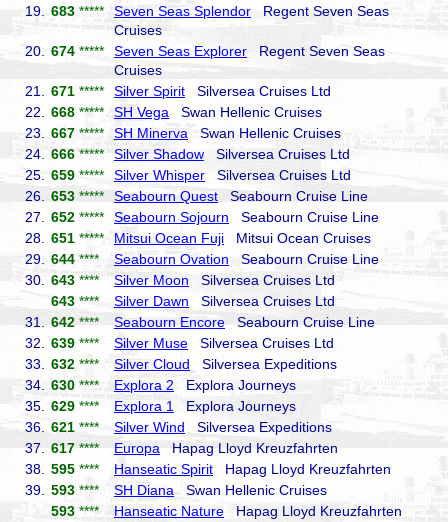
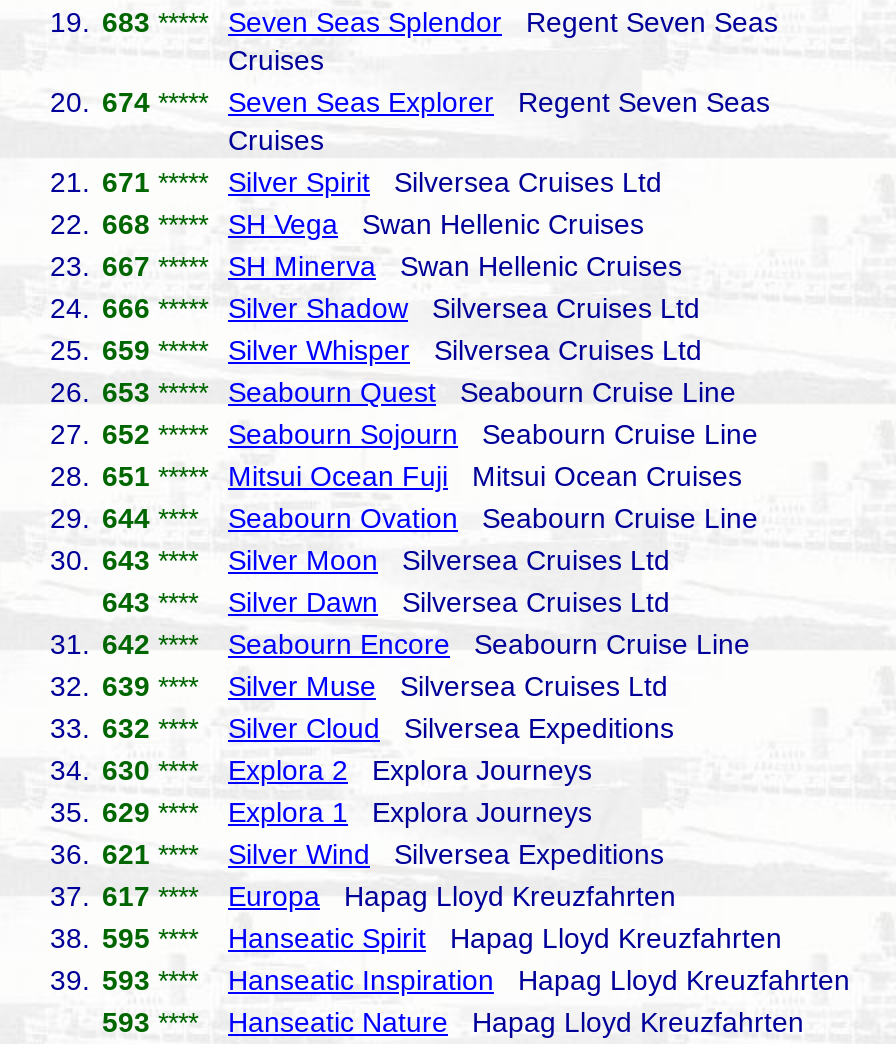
[25,482,327,498] 39. 593 **** SH Diana Swan Hellenic Cruises -> [50,964,850,996] 39. 593 **** Hanseatic Inspiration Hapag Lloyd Kreuzfahrten

